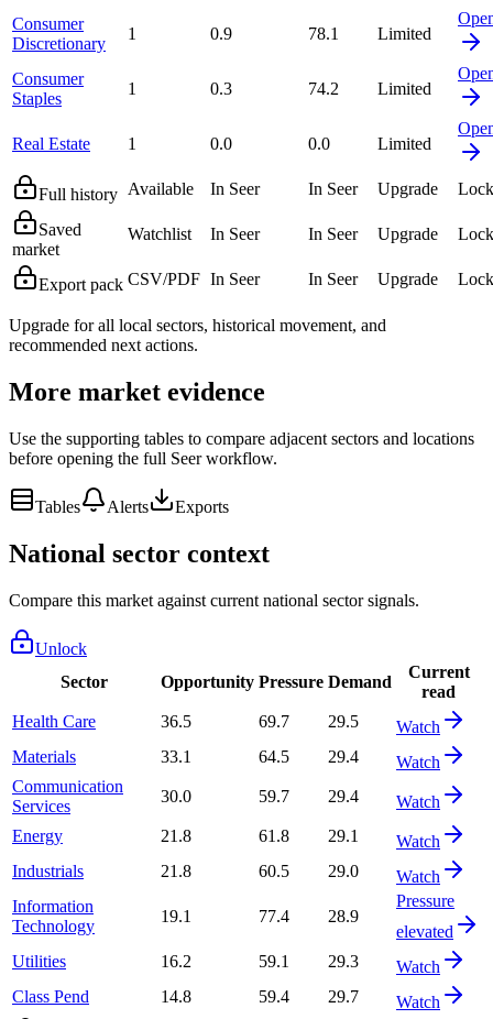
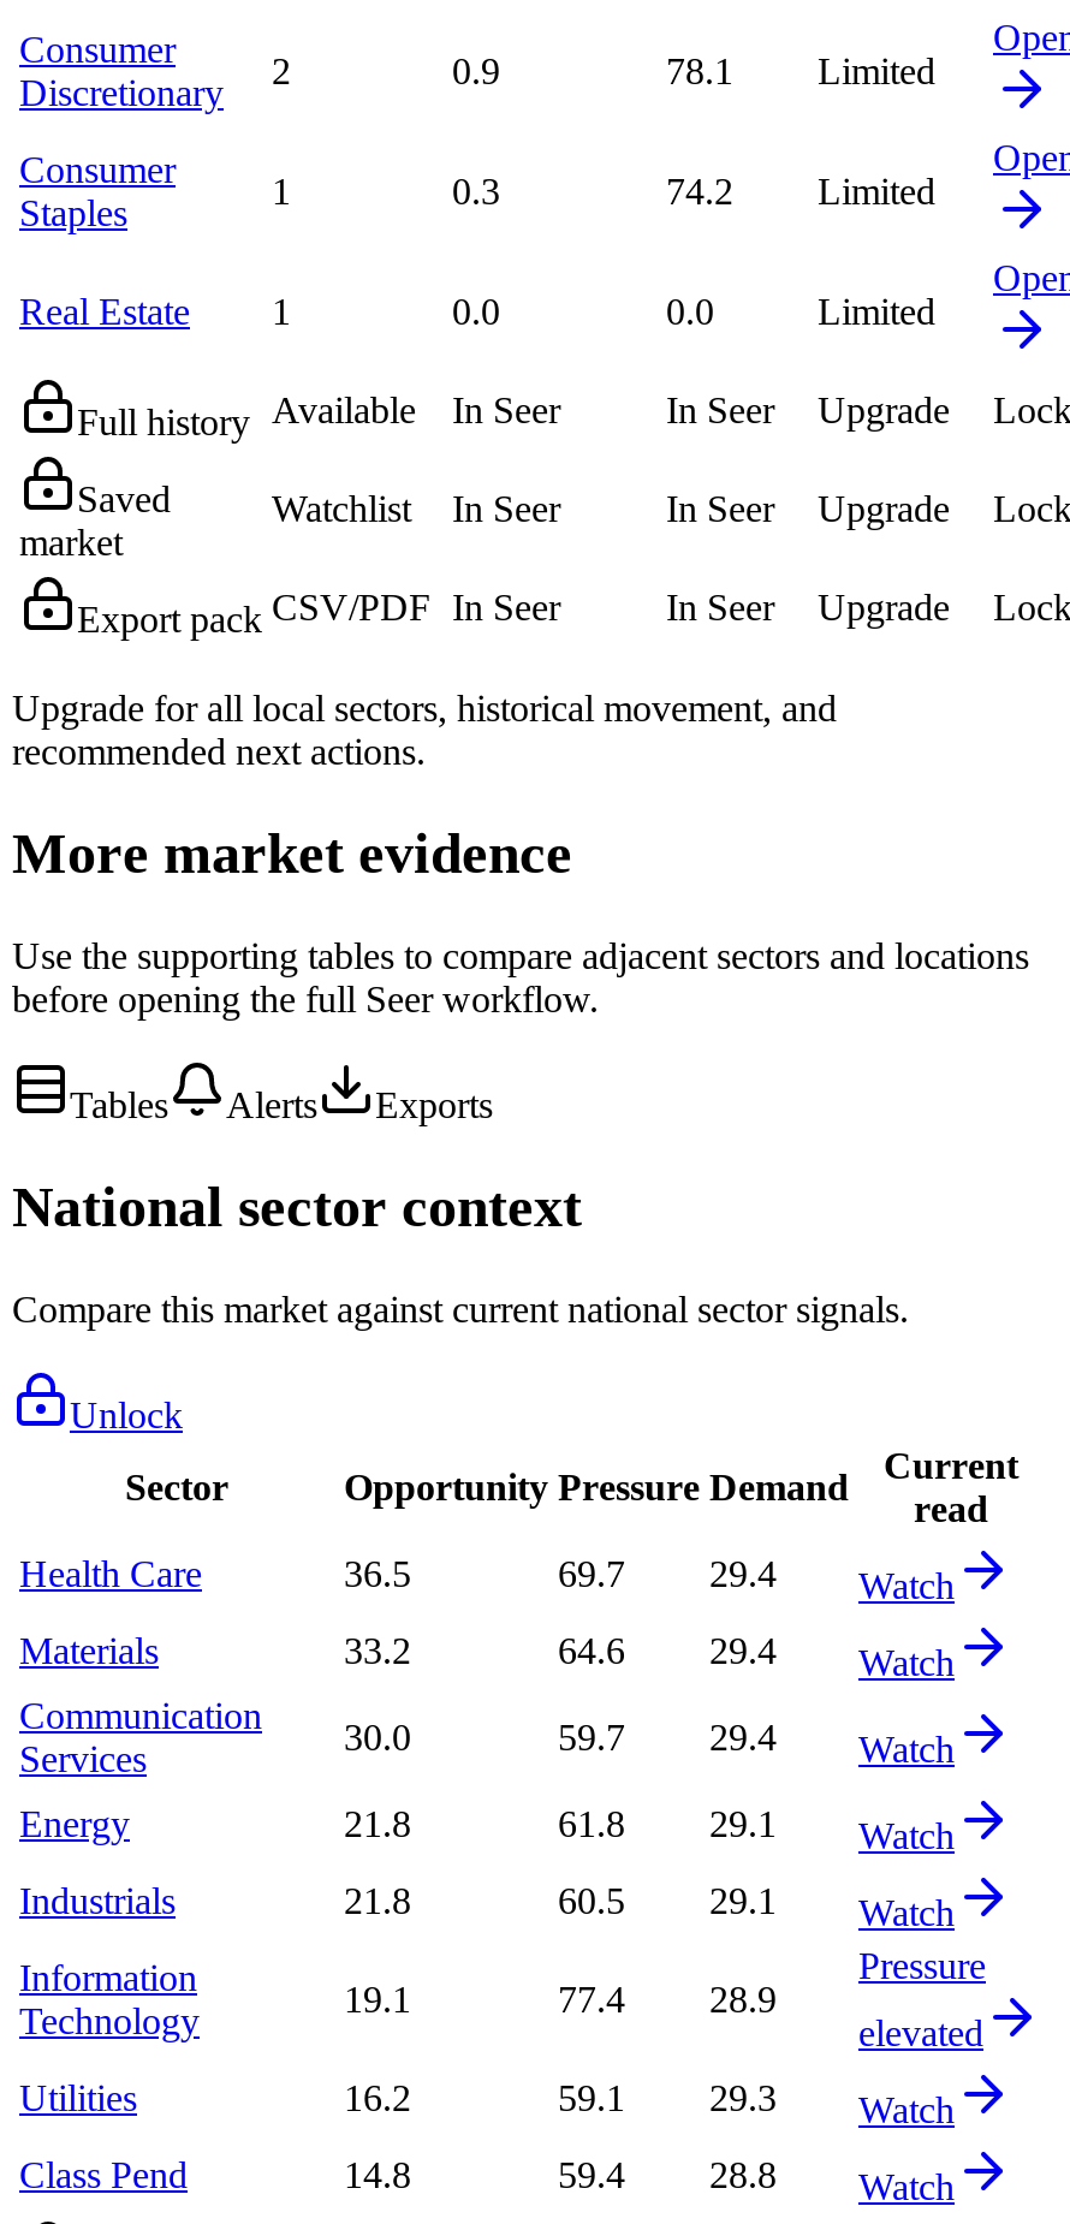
[128,24,136,43] 1 -> [272,51,291,92] 2
[328,712,440,736] 29.5 Watch -> [709,1552,955,1605] 29.4 Watch
[161,747,191,766] 33.1 -> [344,1629,411,1670] 33.2
[259,747,289,766] 64.5 -> [558,1629,625,1670] 64.6
[328,861,440,886] 29.0 Watch -> [709,1879,955,1932] 29.1 Watch
[328,987,440,1011] 29.7 Watch -> [709,2154,955,2206] 28.8 Watch

